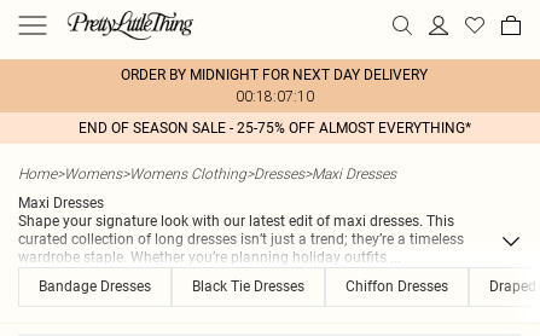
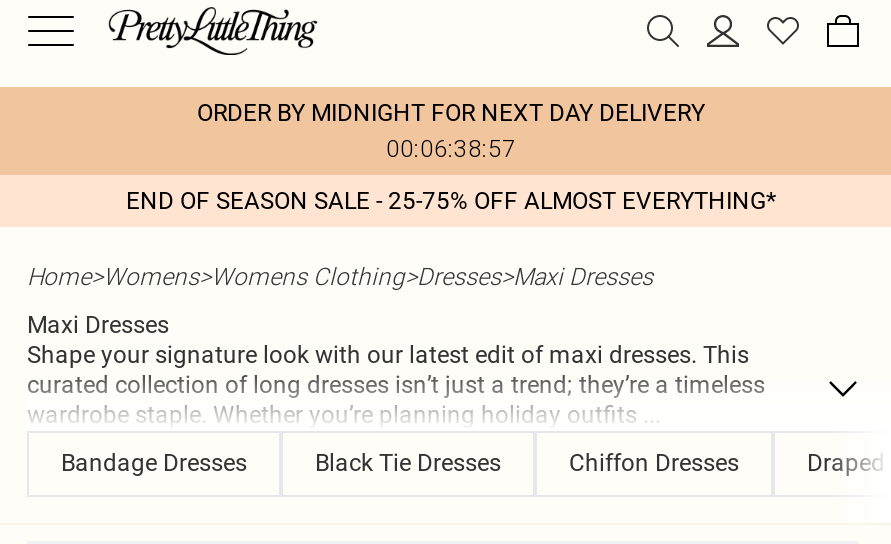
[235,87,313,105] 00:18:07:10 -> [386,133,516,163] 00:06:38:57

